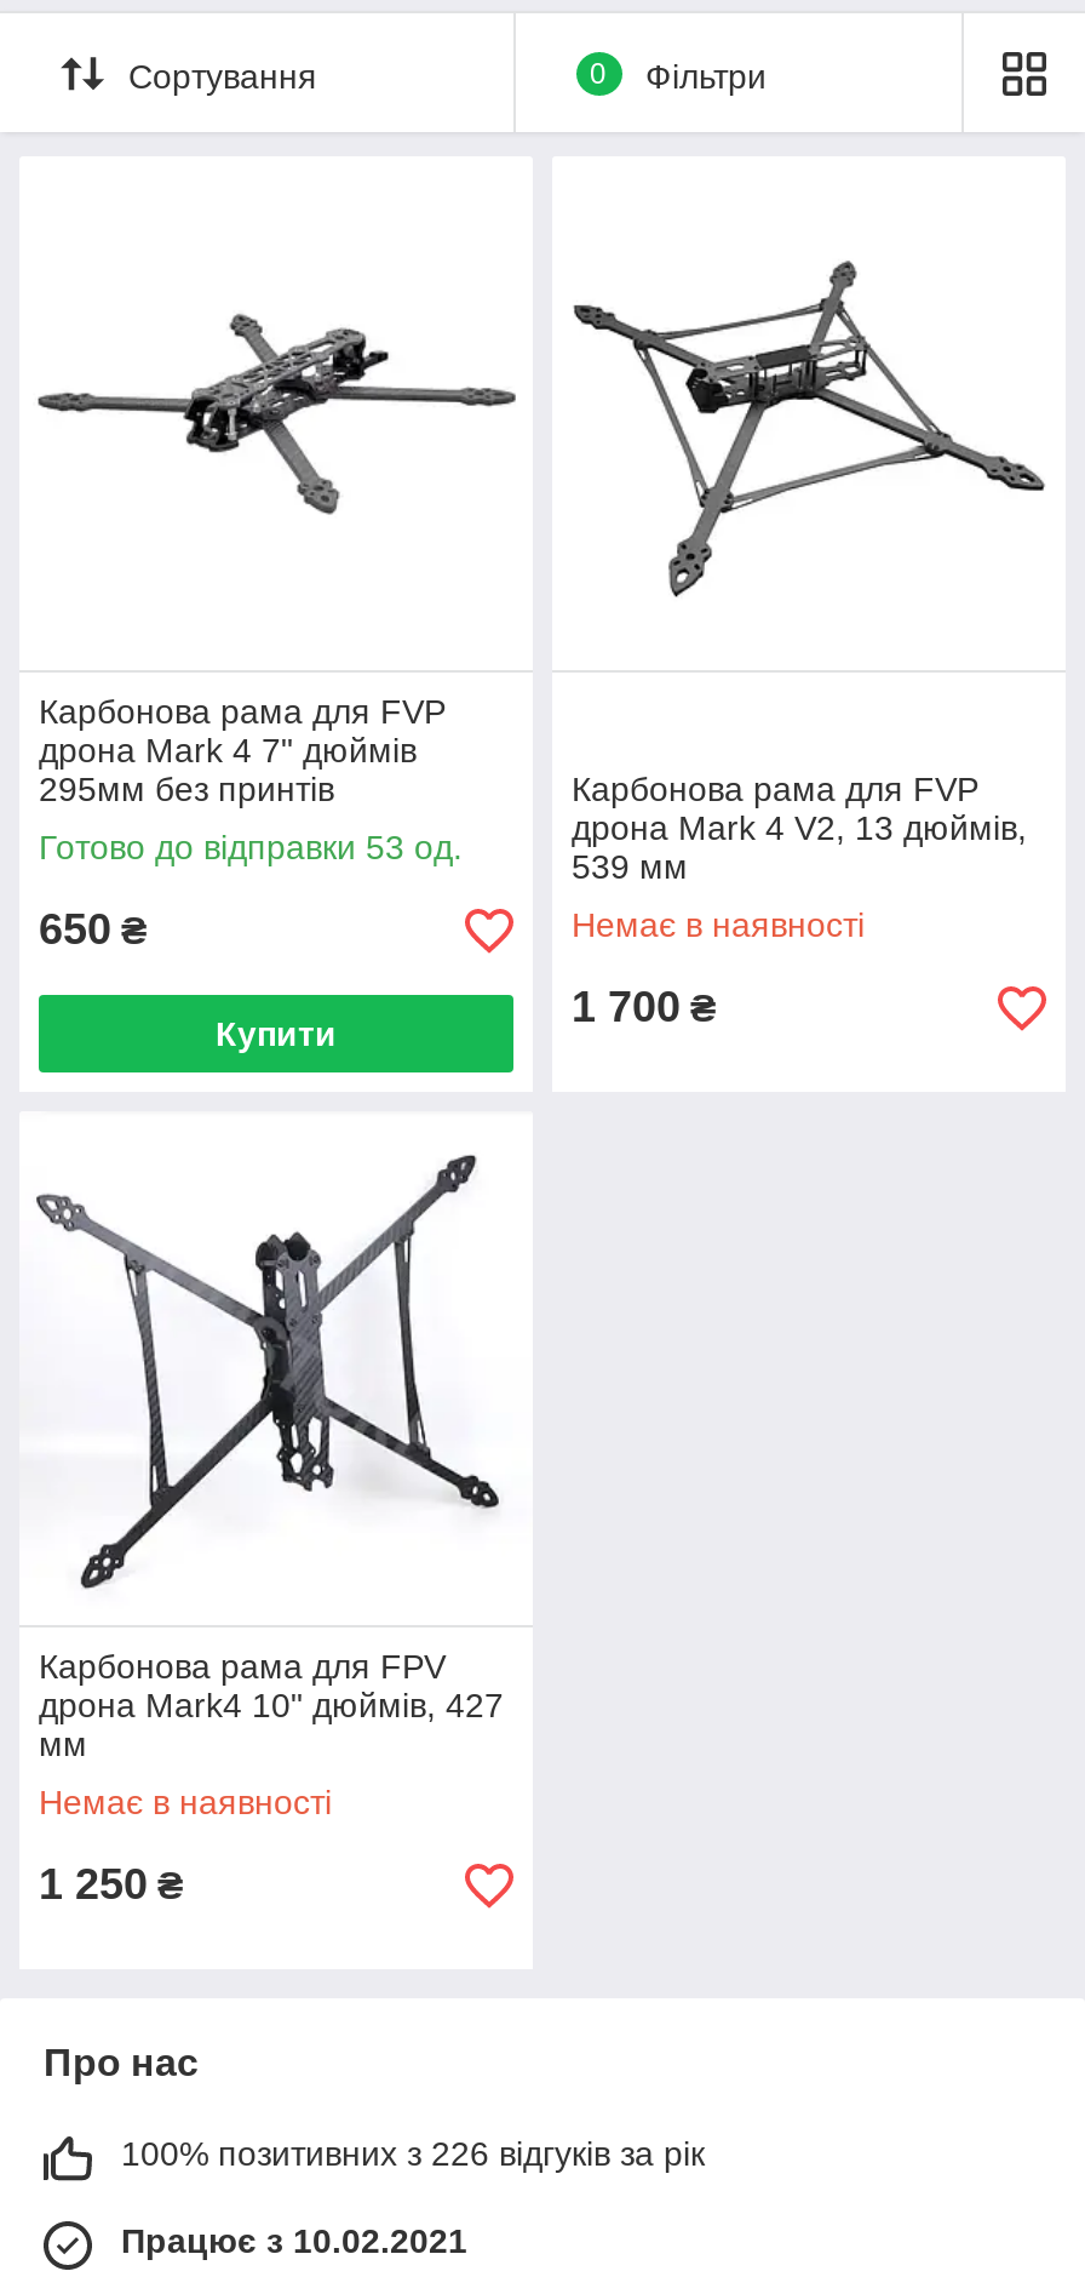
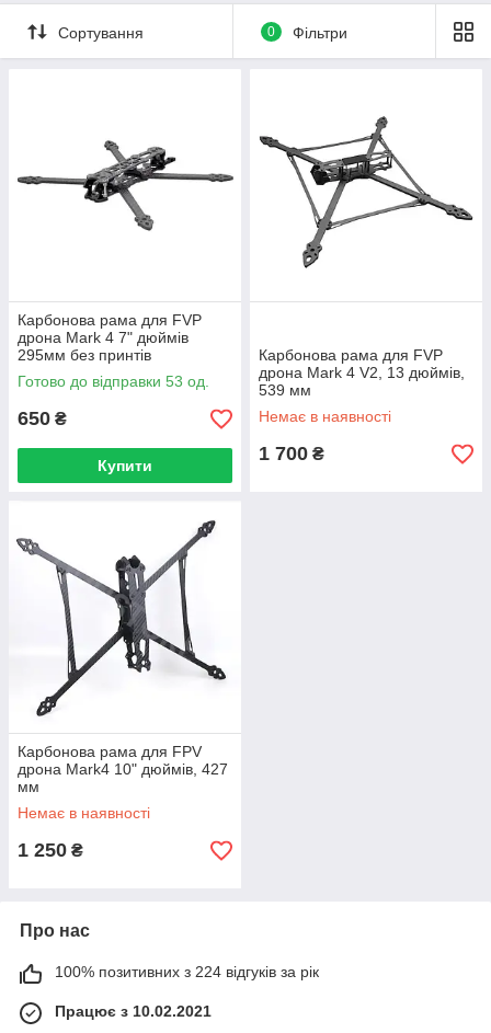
[121,2134,705,2173] 100% позитивних з 226 відгуків за рік -> [55,963,319,980] 100% позитивних з 224 відгуків за рік

